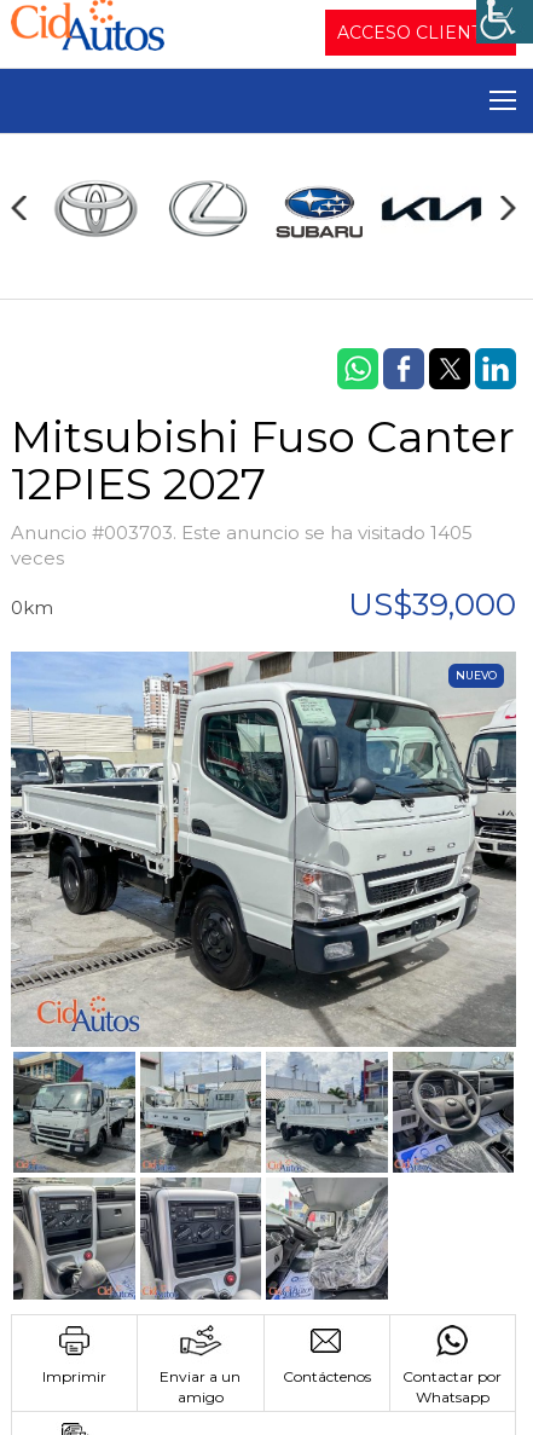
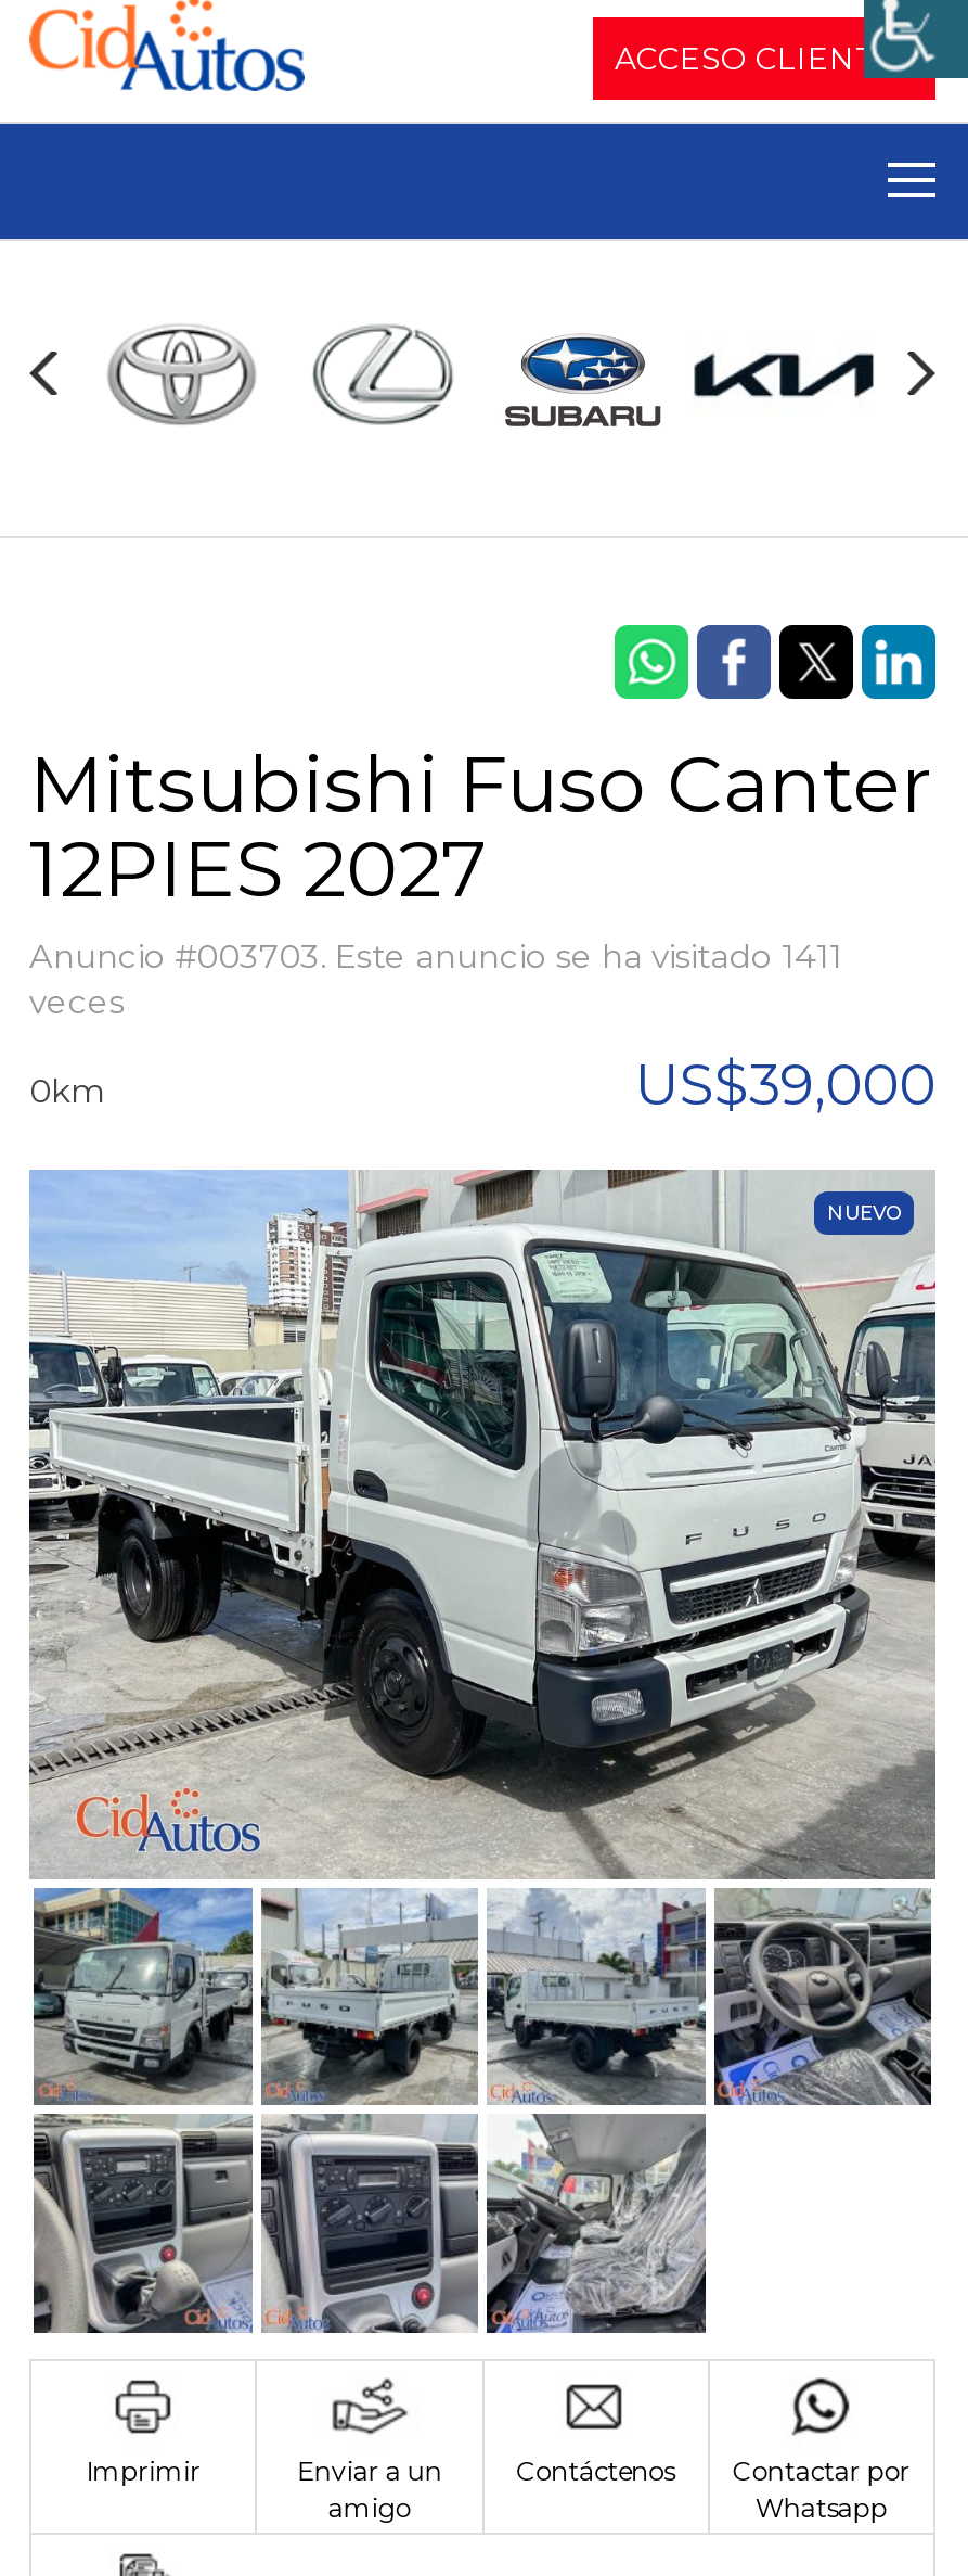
[11,520,473,543] Anuncio #003703. Este anuncio se ha visitado 1405 -> [29,934,842,975] Anuncio #003703. Este anuncio se ha visitado 1411

